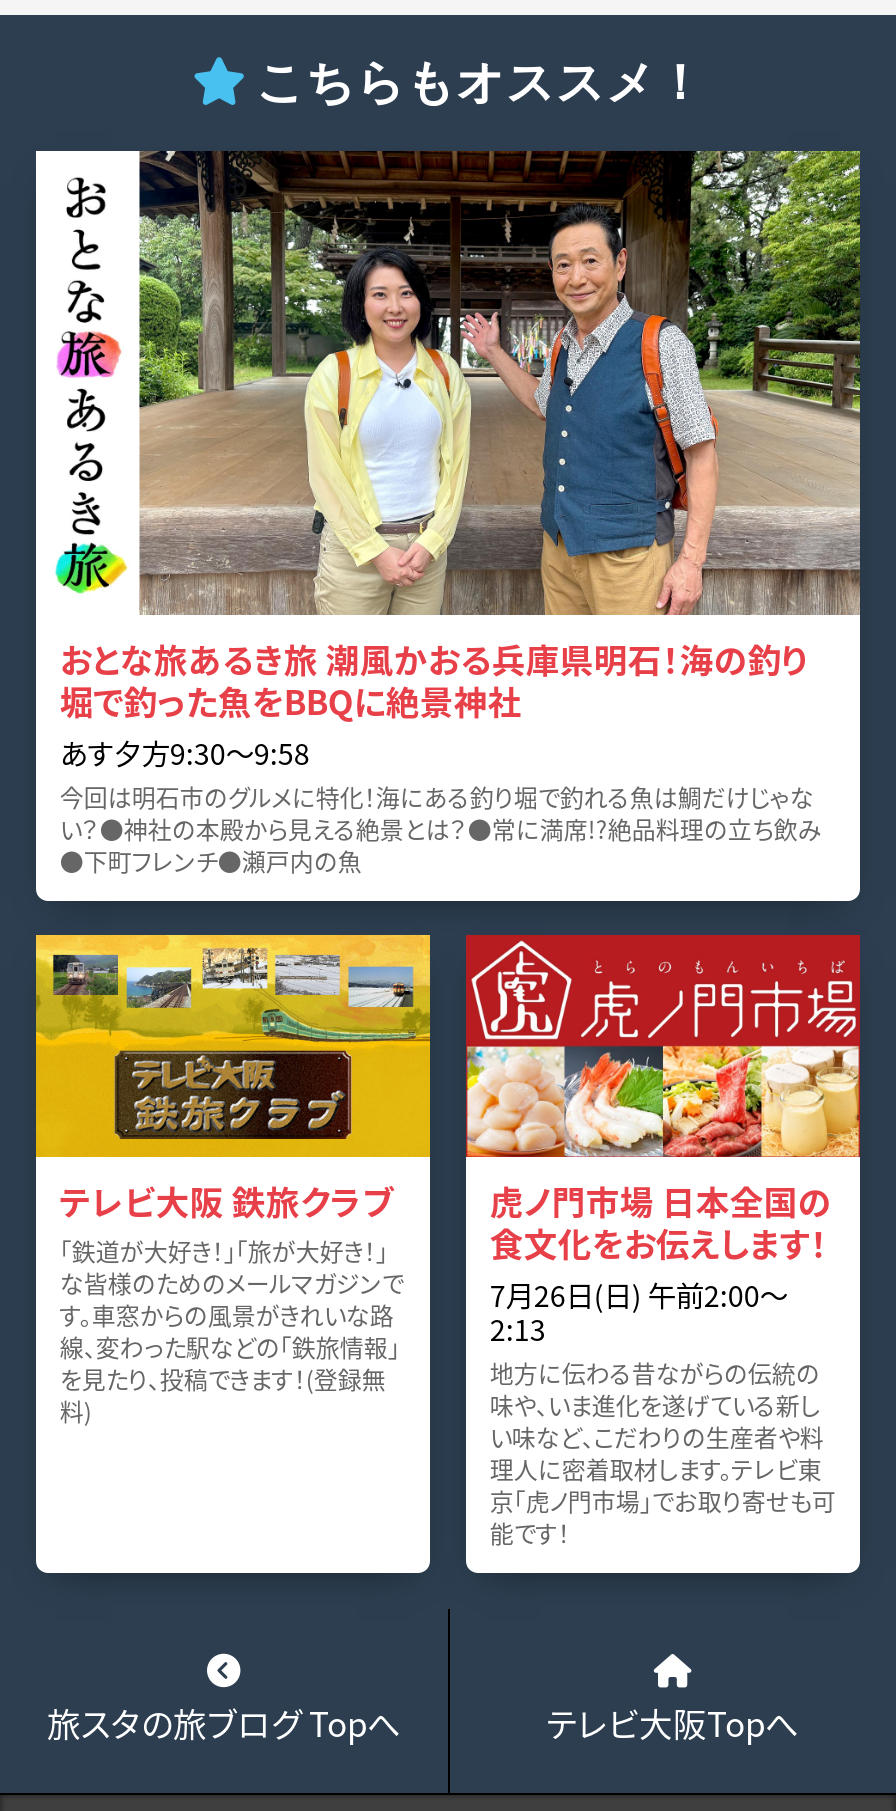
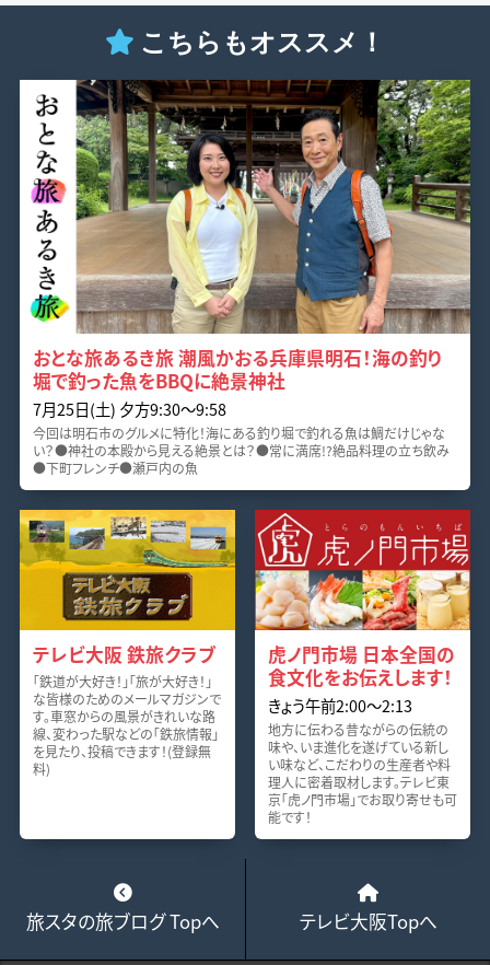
[60,731,310,773] あす夕方9:30～9:58 -> [33,397,226,420] 7月25日(土) 夕方9:30～9:58
[490,1274,788,1350] 7月26日(日) 午前2:00～ | 2:13 -> [268,694,412,717] きょう午前2:00～2:13

